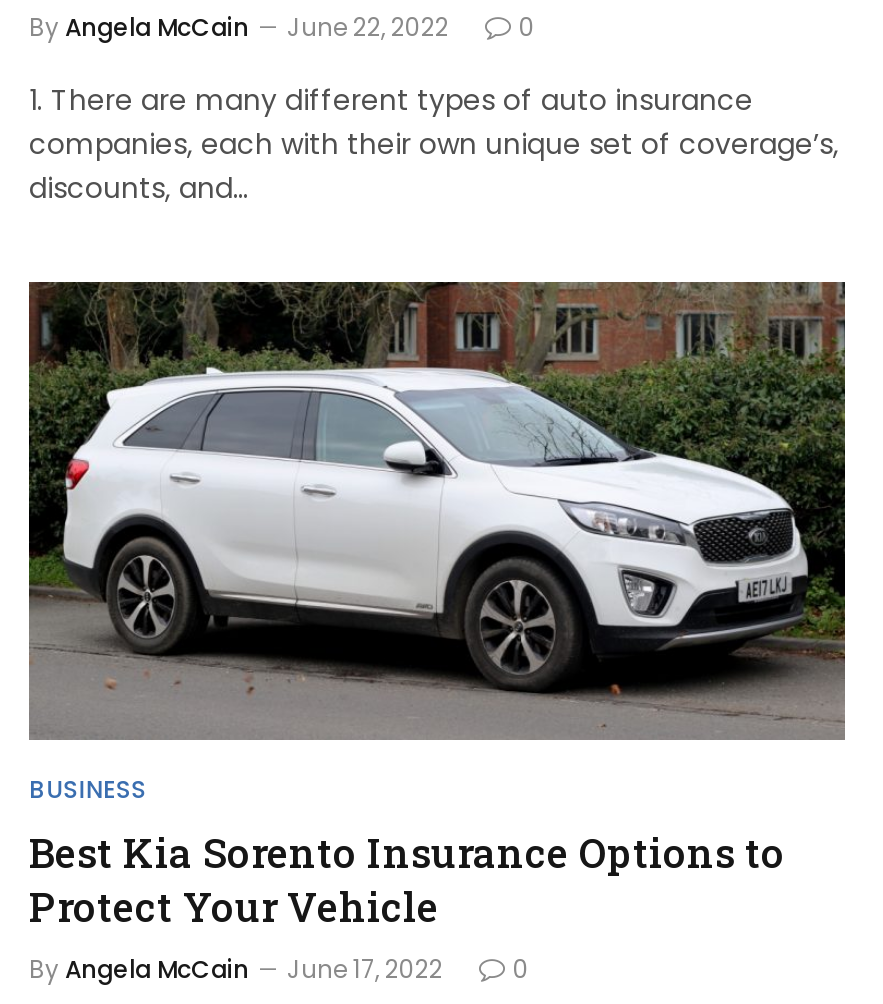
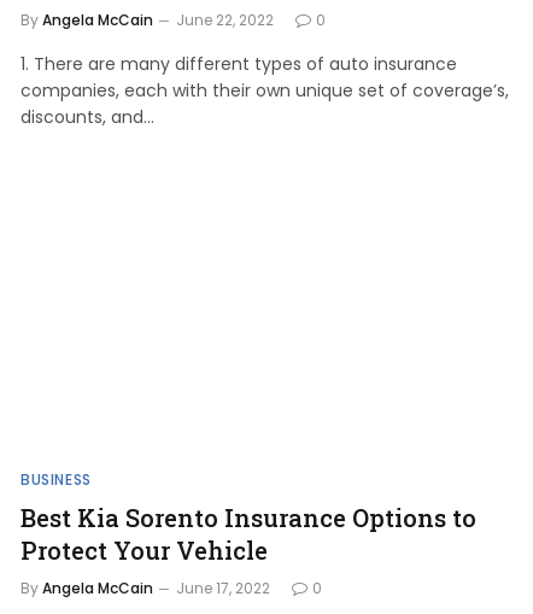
[27,280,847,742] [image] -> none

